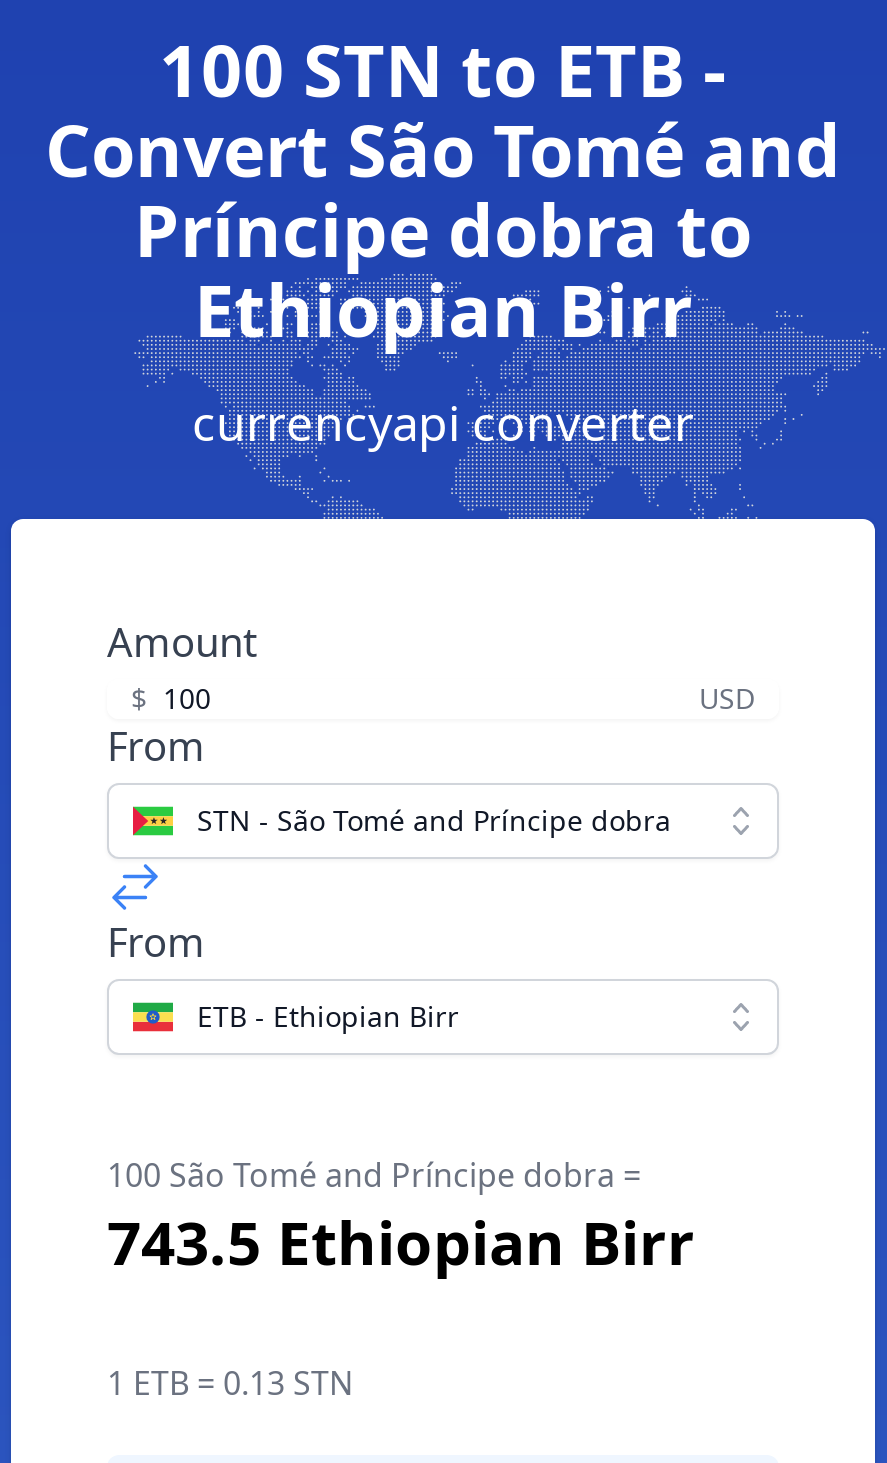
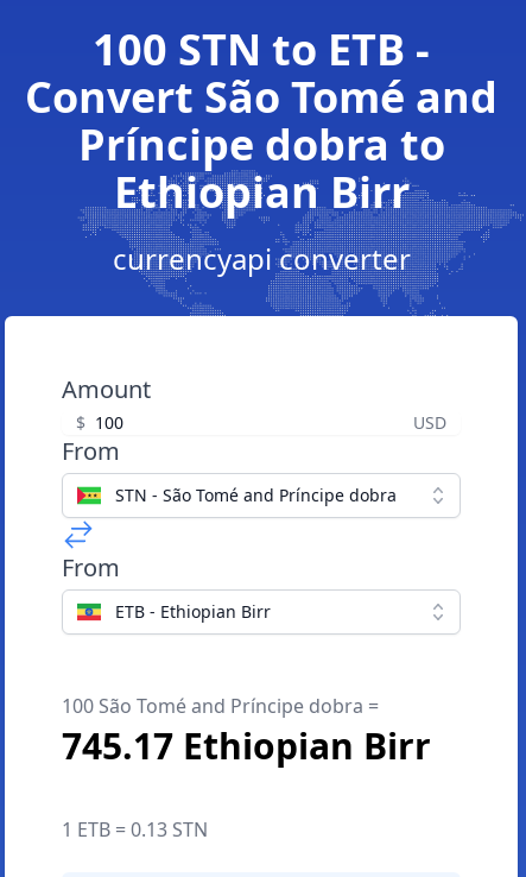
[107,1201,695,1283] 743.5 Ethiopian Birr -> [62,721,431,770] 745.17 Ethiopian Birr

